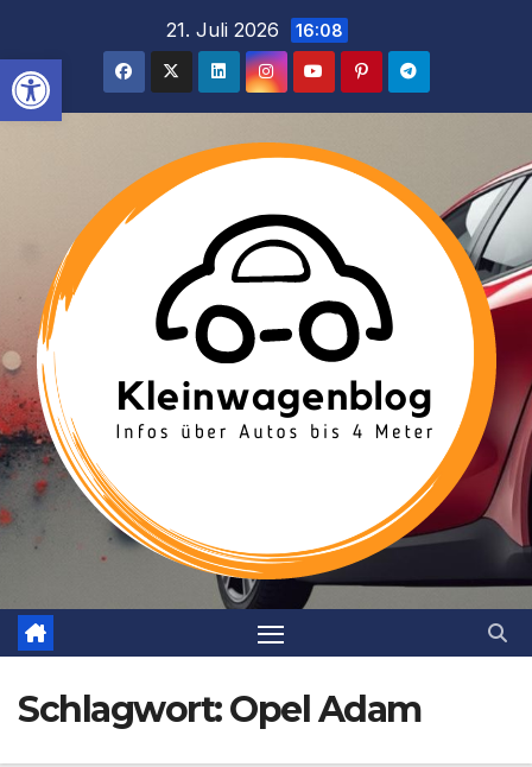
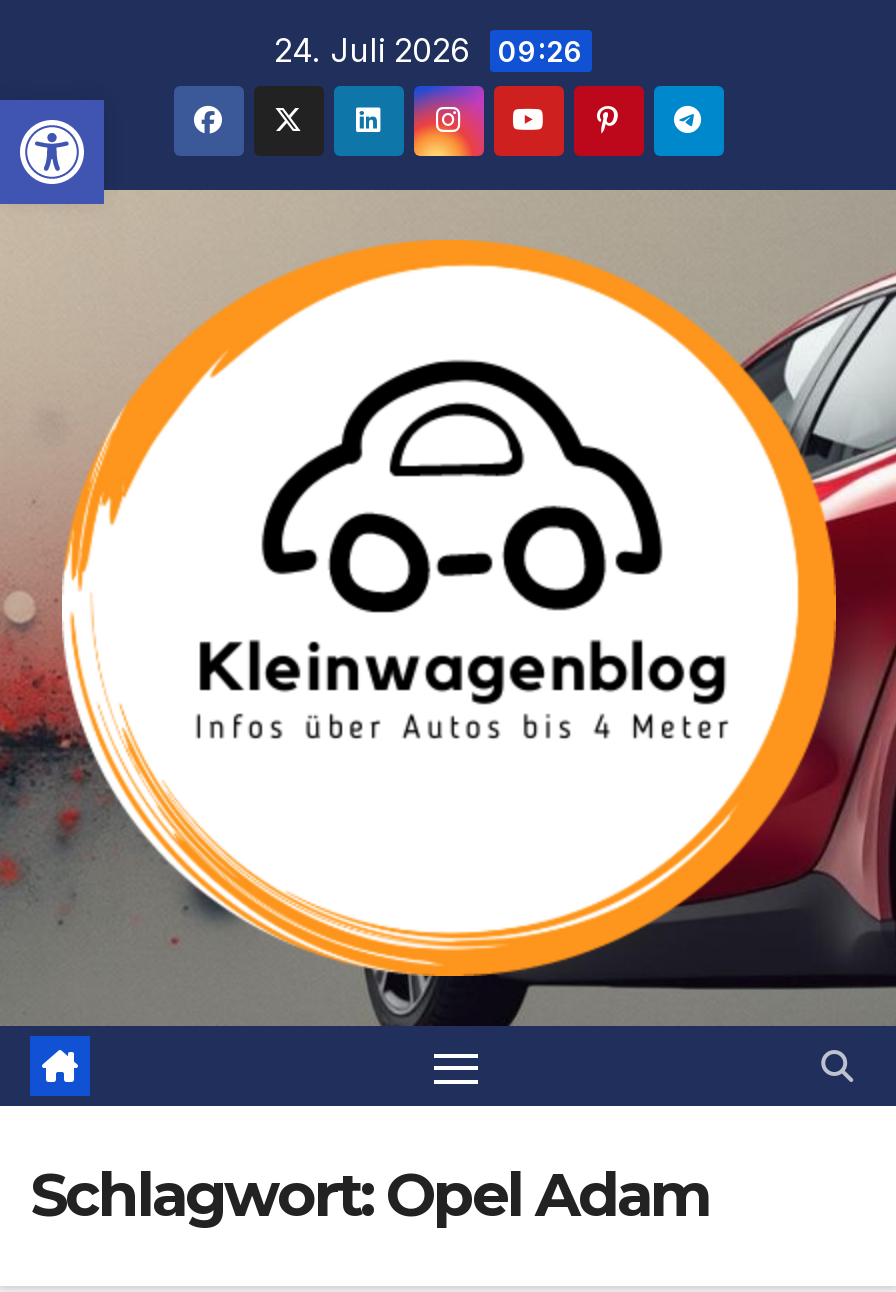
[166,18,343,42] 21. Juli 2026 16:08 -> [274,30,584,70] 24. Juli 2026 09:26

